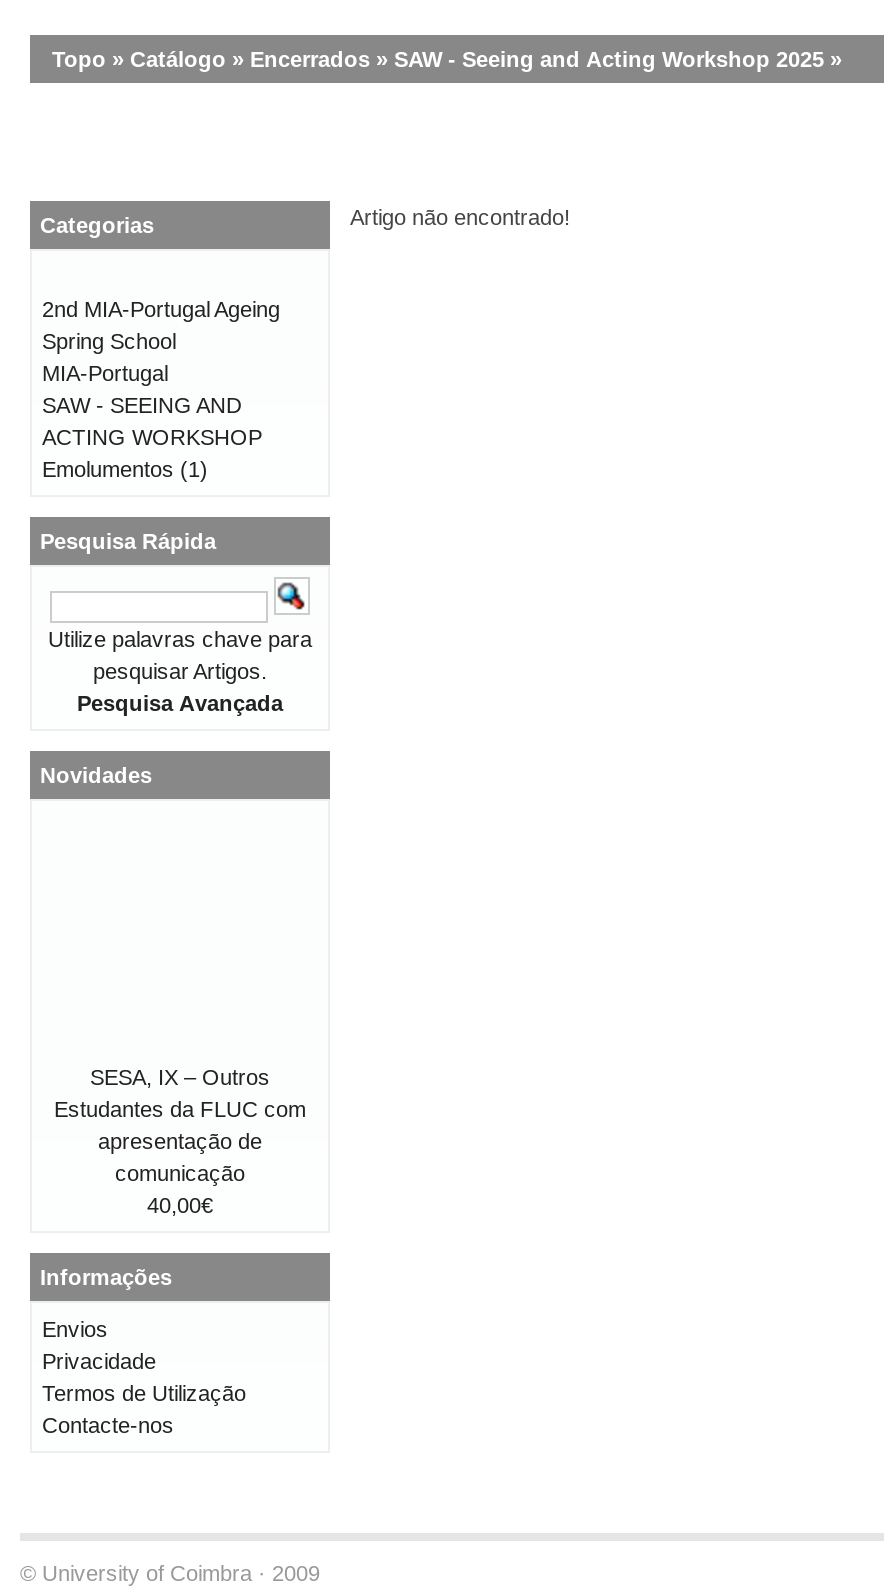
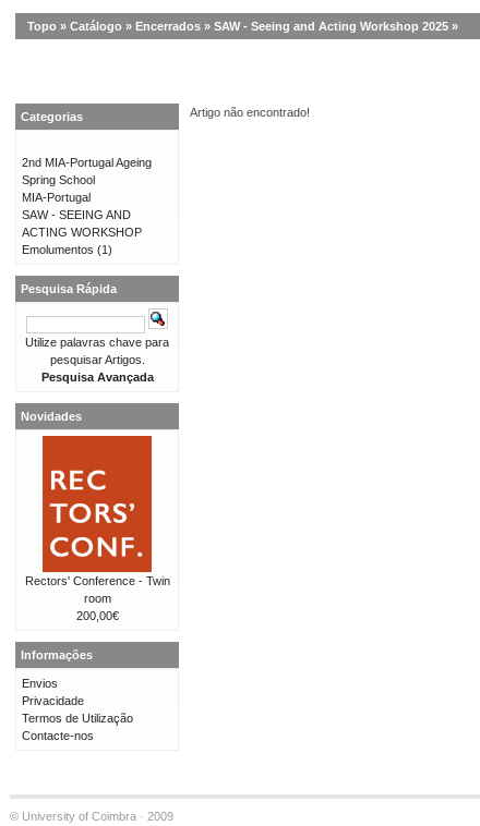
none -> [41,435,153,532] [image]
[54,1065,306,1217] SESA, IX – Outros | Estudantes da FLUC com | apresentação de | comunicação | 40,00€ -> [25,574,170,622] Rectors' Conference - Twin | room | 200,00€

